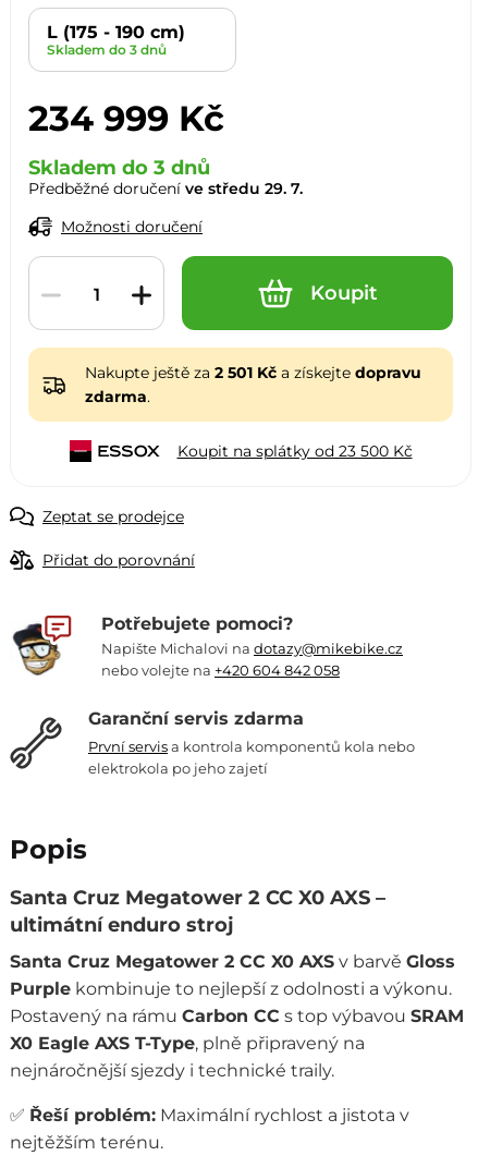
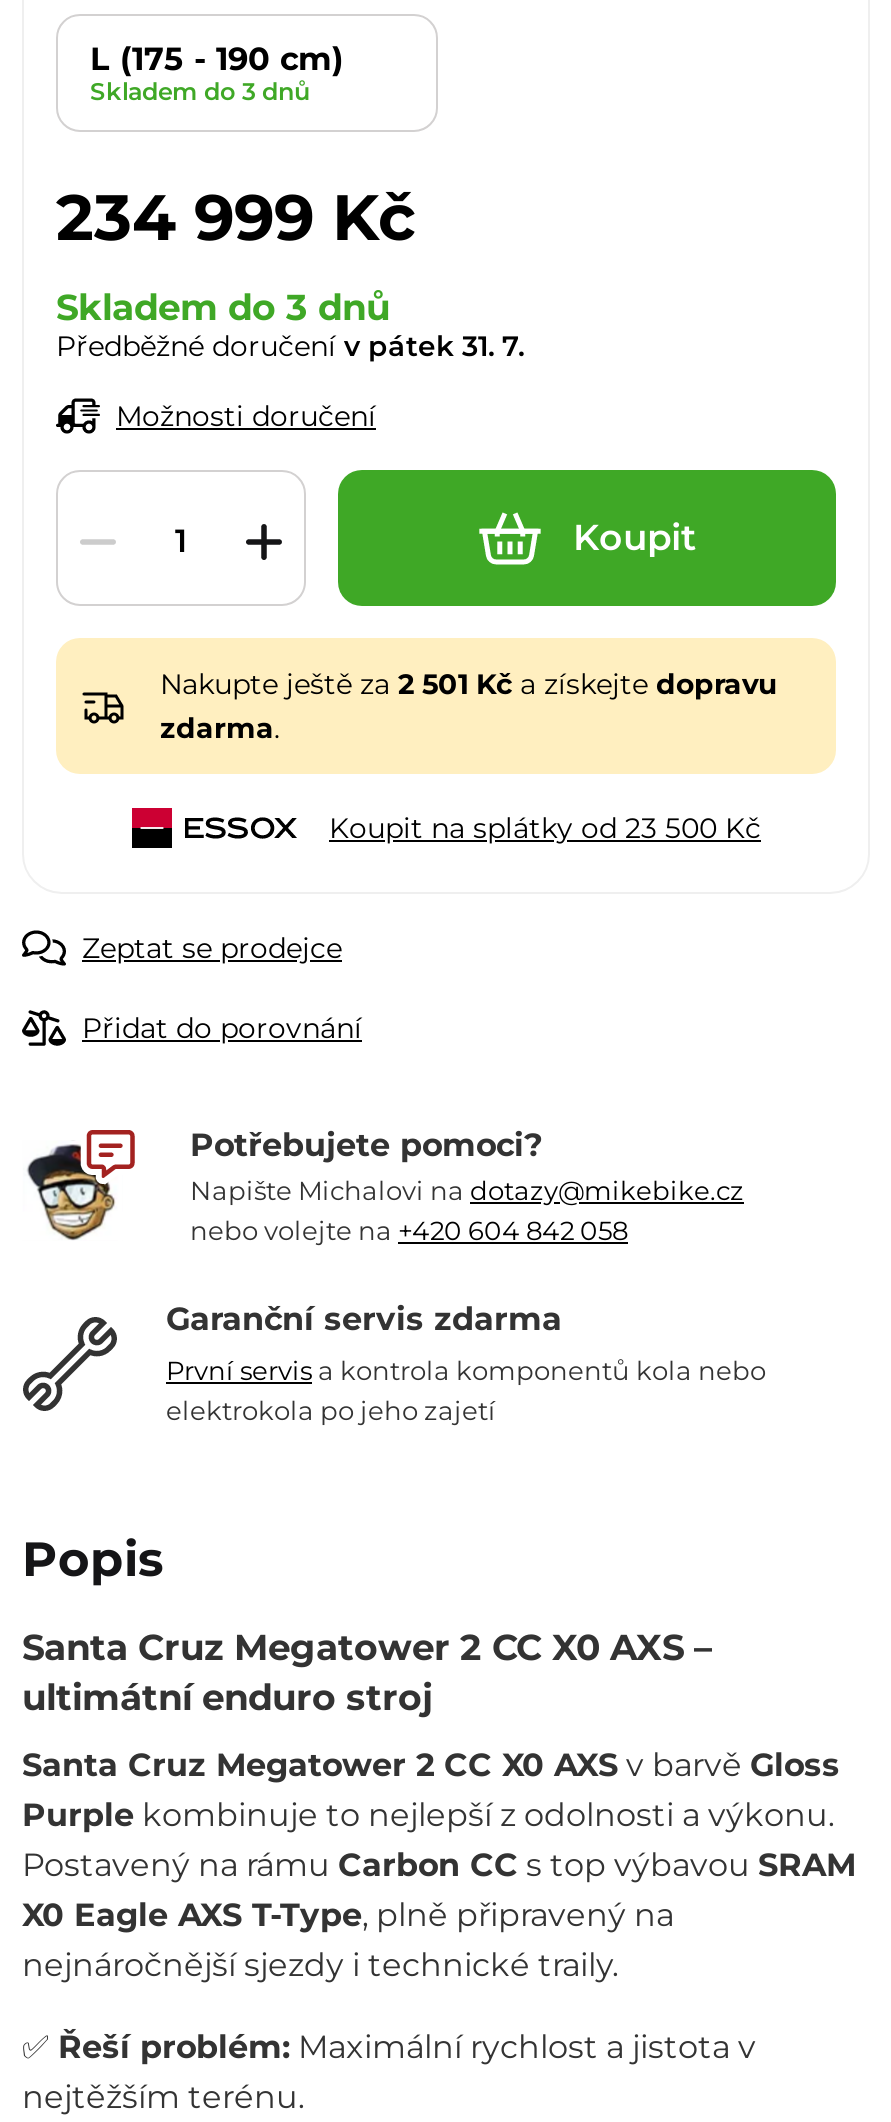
[28,179,303,198] Předběžné doručení ve středu 29. 7. -> [56,328,524,364] Předběžné doručení v pátek 31. 7.

